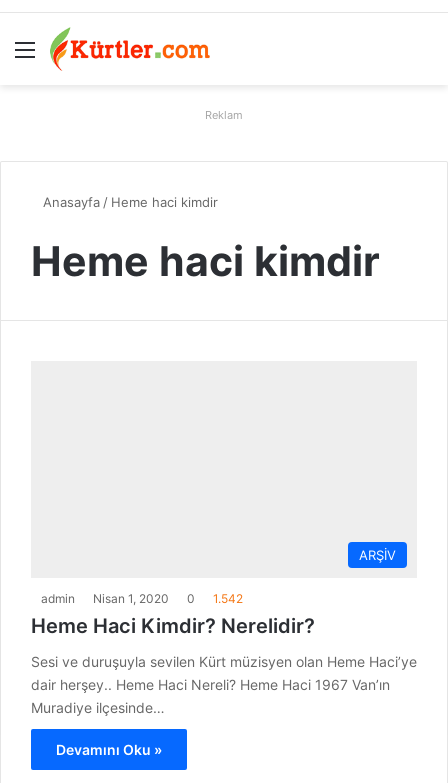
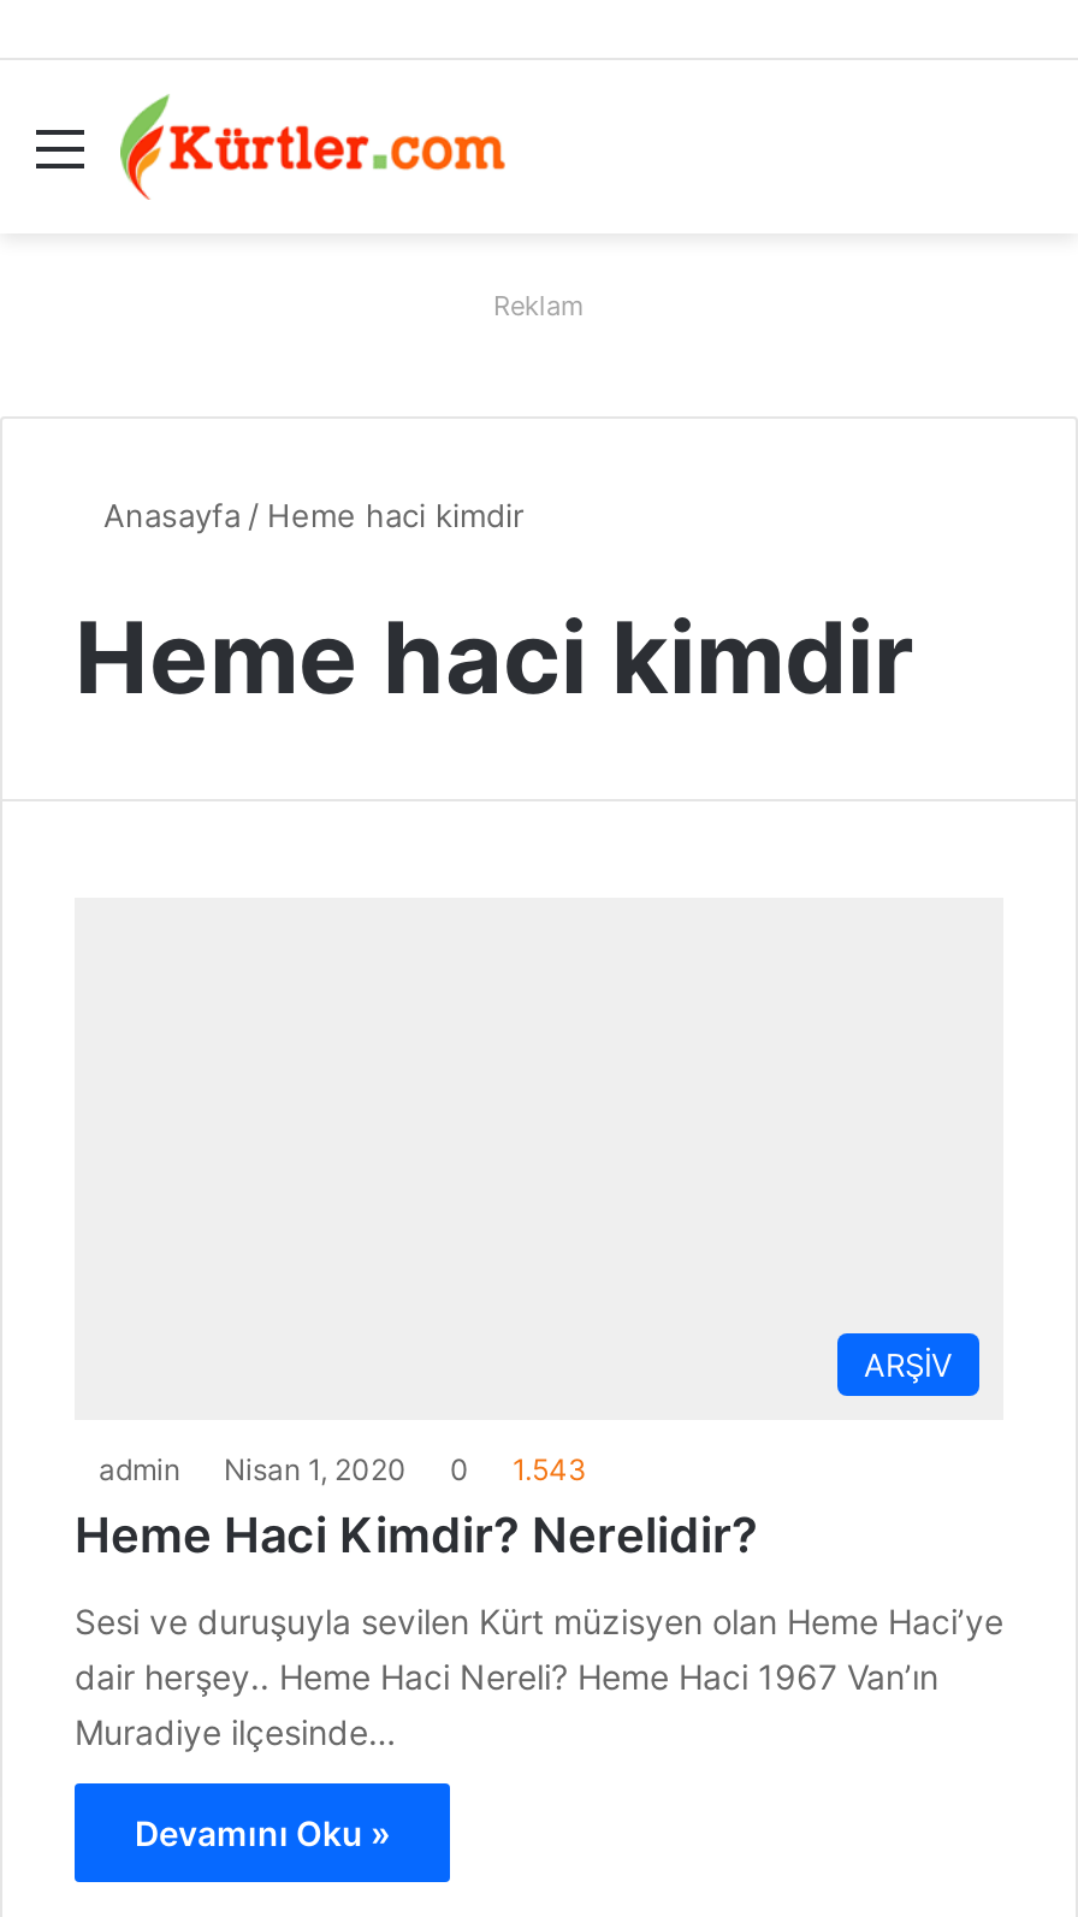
[41,591,243,606] admin Nisan 1, 2020 0 1.542 -> [99,1452,587,1488] admin Nisan 1, 2020 0 1.543

